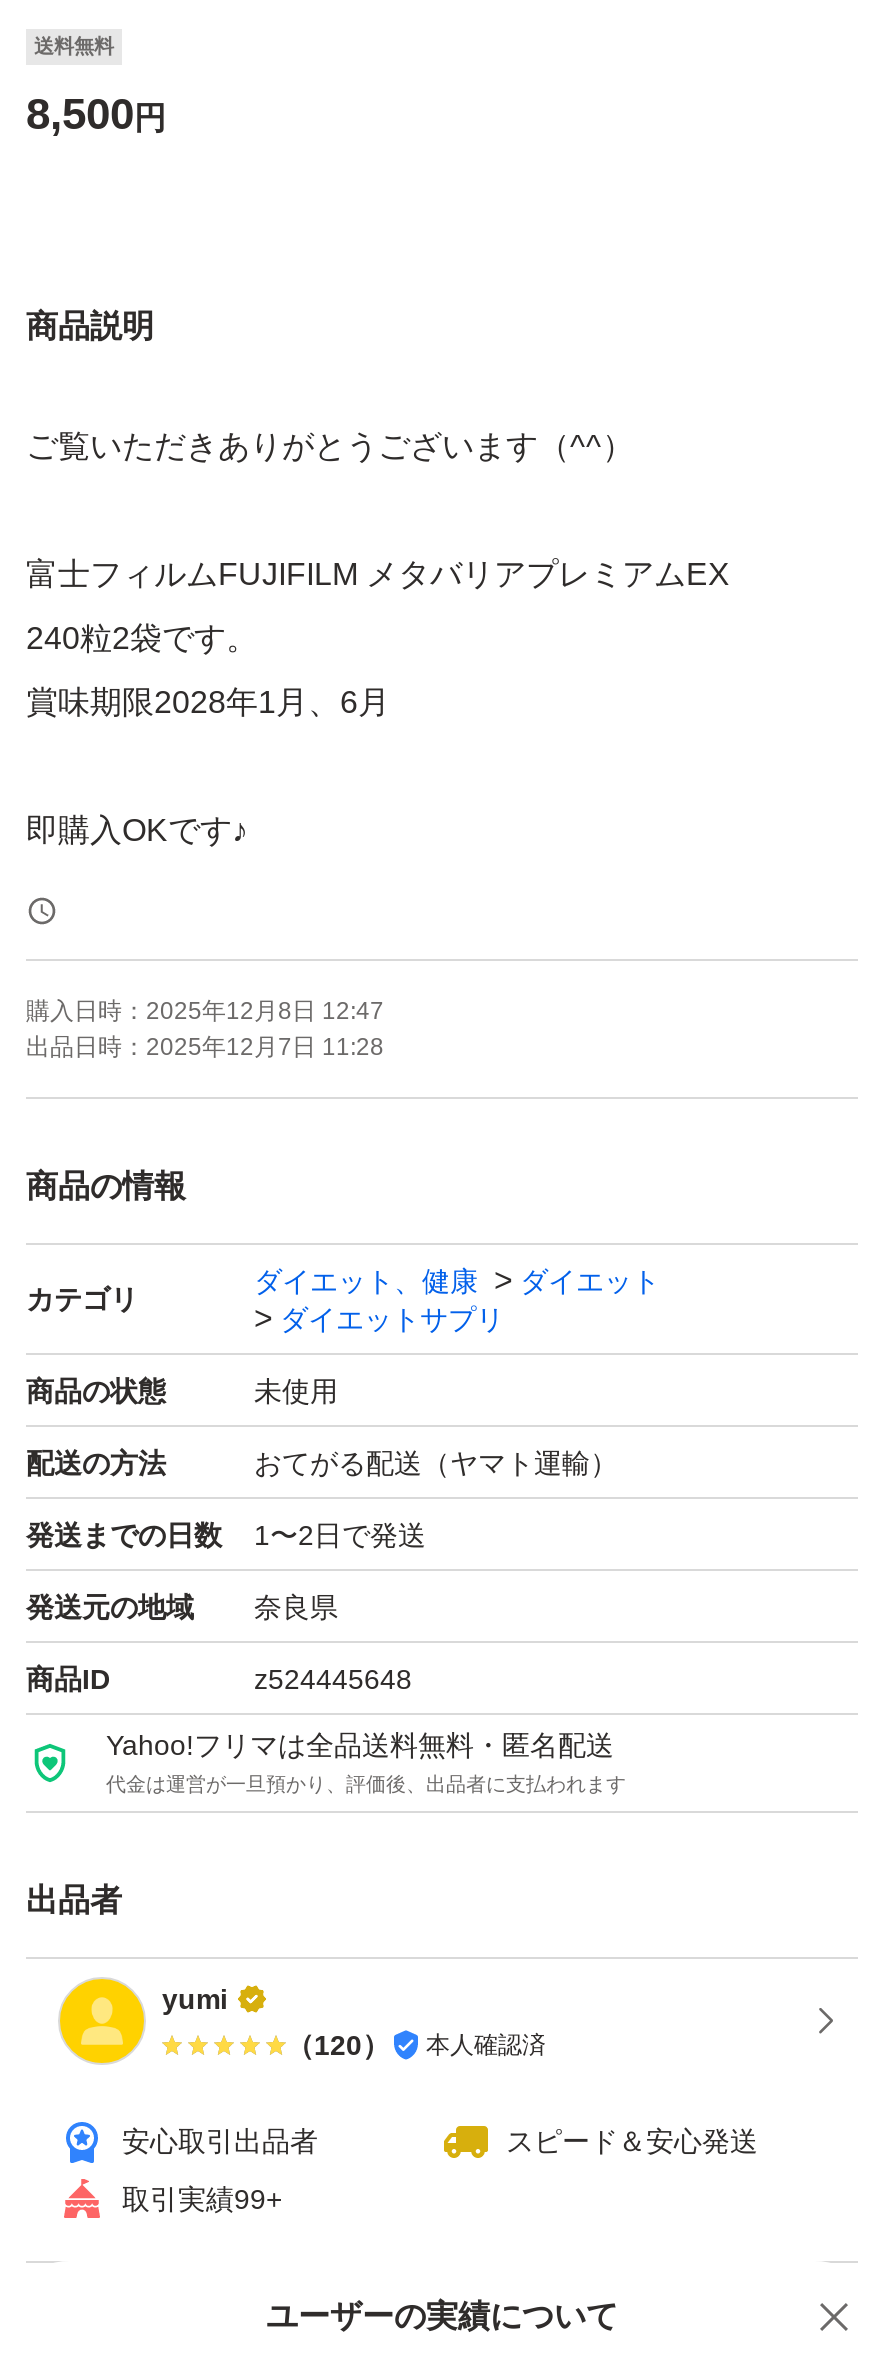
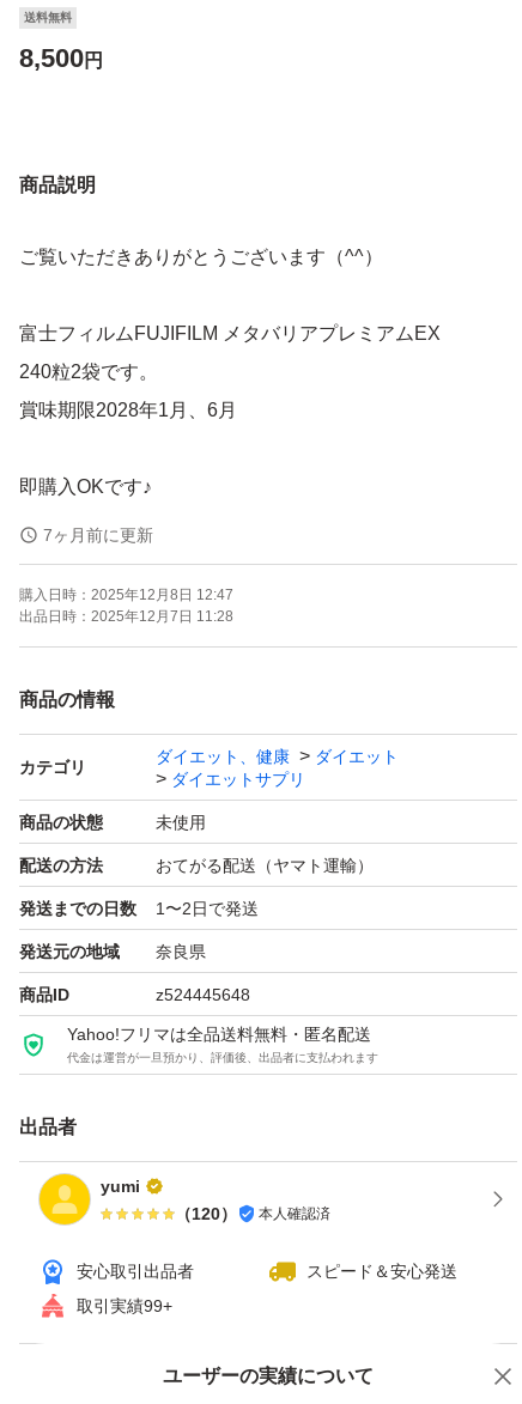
none -> [43,526,153,545] 7ヶ月前に更新

